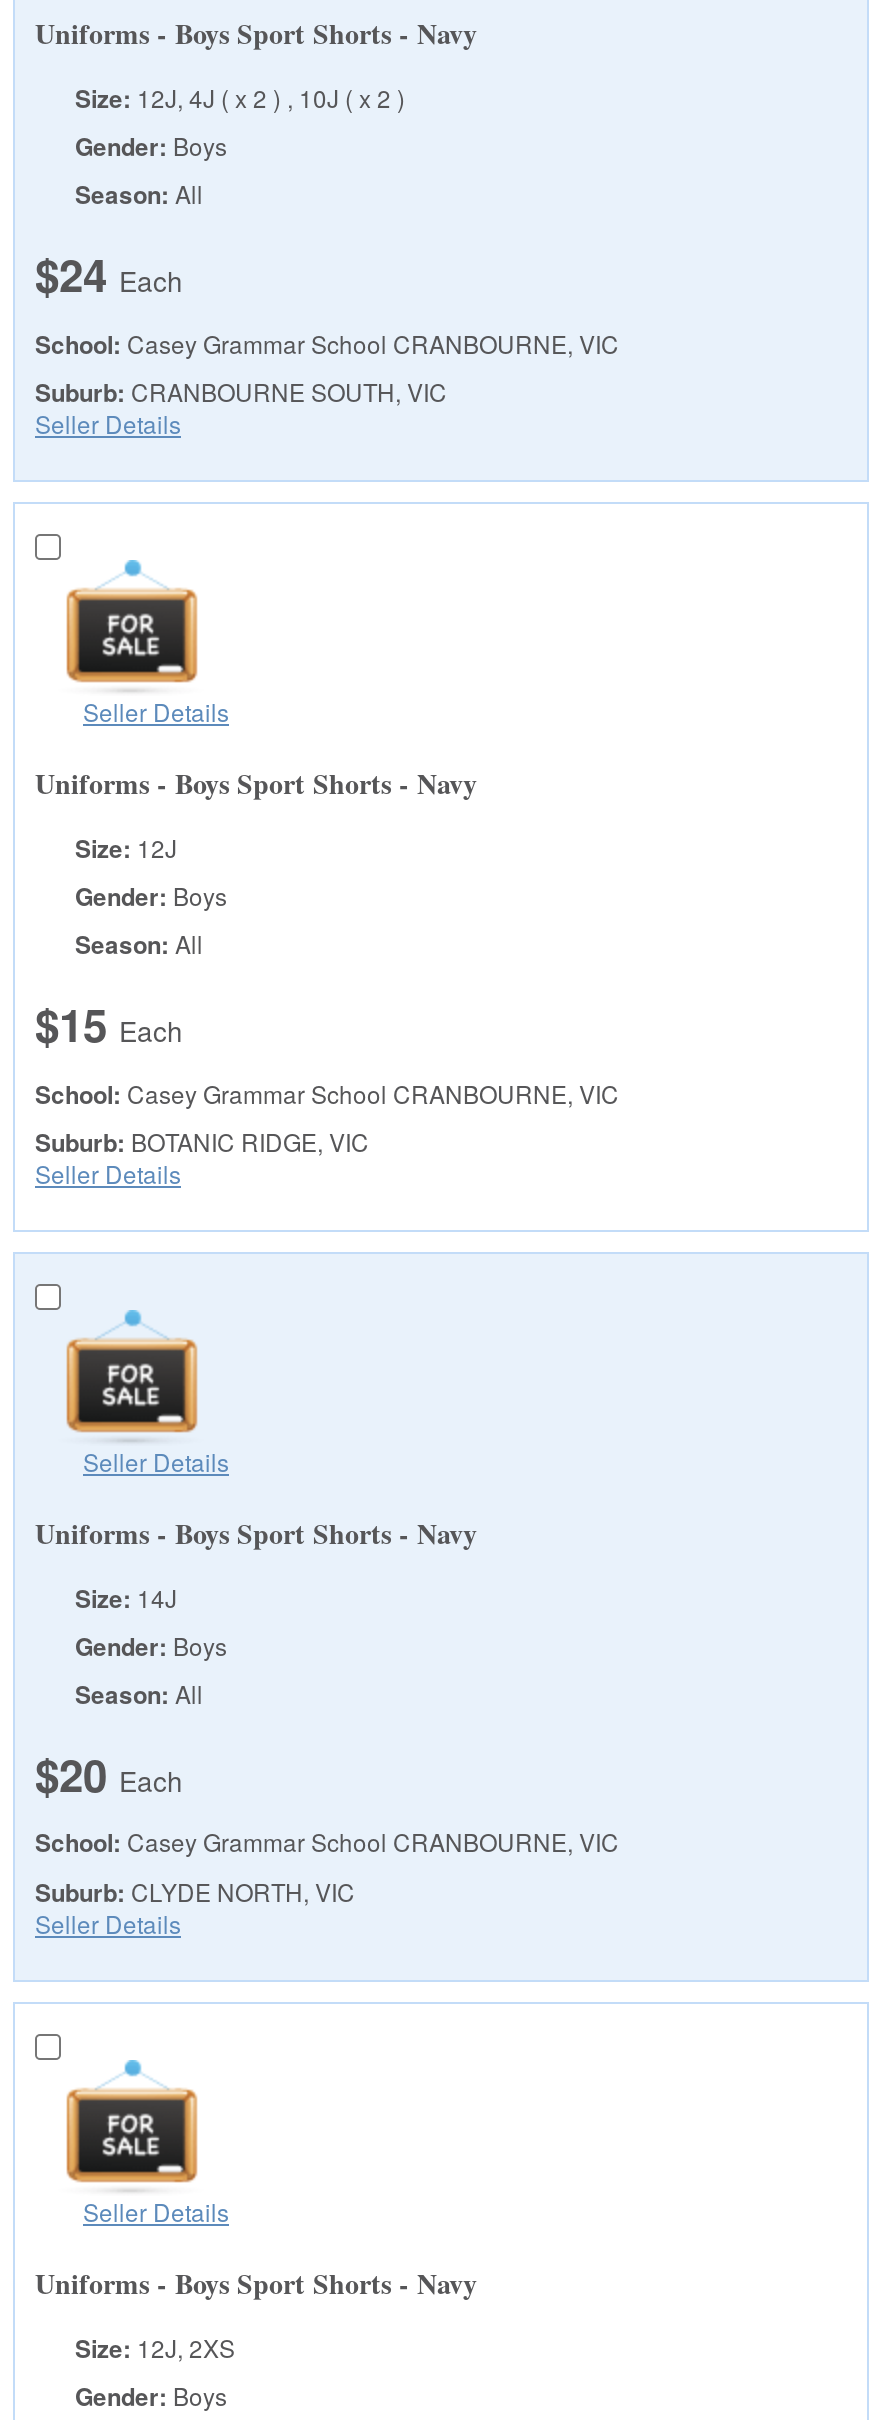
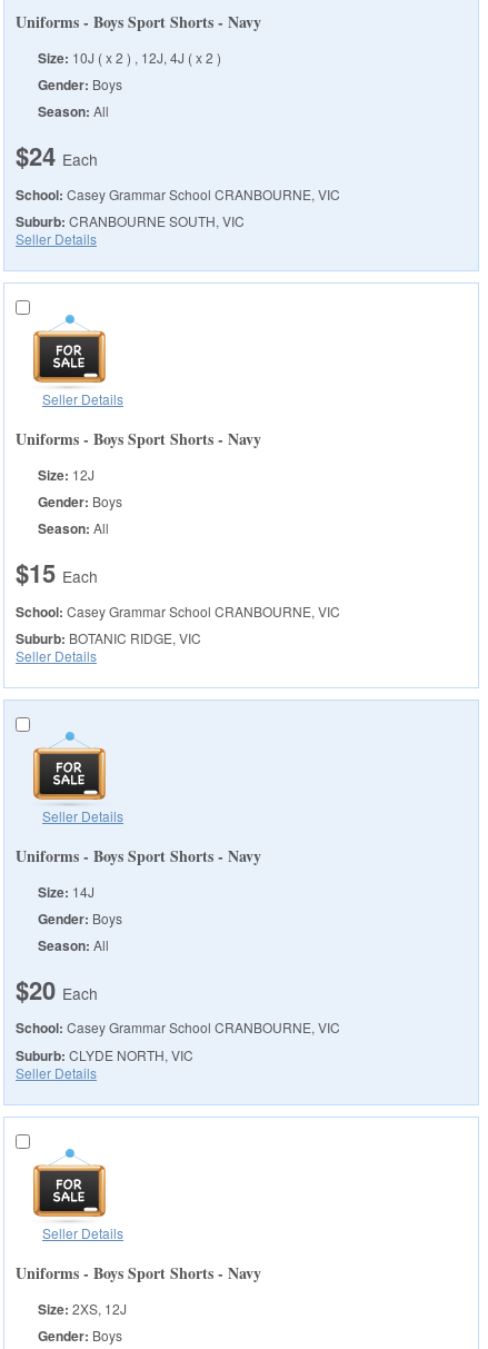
[75,81,405,117] Size: 12J, 4J ( x 2 ) , 10J ( x 2 ) -> [38,48,221,68] Size: 10J ( x 2 ) , 12J, 4J ( x 2 )
[75,2330,235,2366] Size: 12J, 2XS -> [38,1299,127,1319] Size: 2XS, 12J

